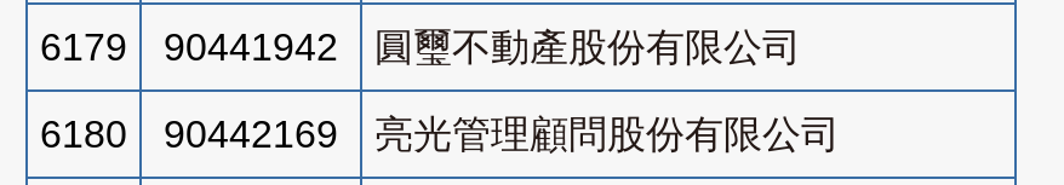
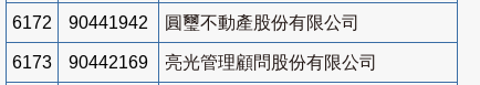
[40,26,801,67] 6179 90441942 圓璽不動產股份有限公司 -> [12,13,359,32] 6172 90441942 圓璽不動產股份有限公司
[40,113,840,155] 6180 90442169 亮光管理顧問股份有限公司 -> [12,53,377,72] 6173 90442169 亮光管理顧問股份有限公司

